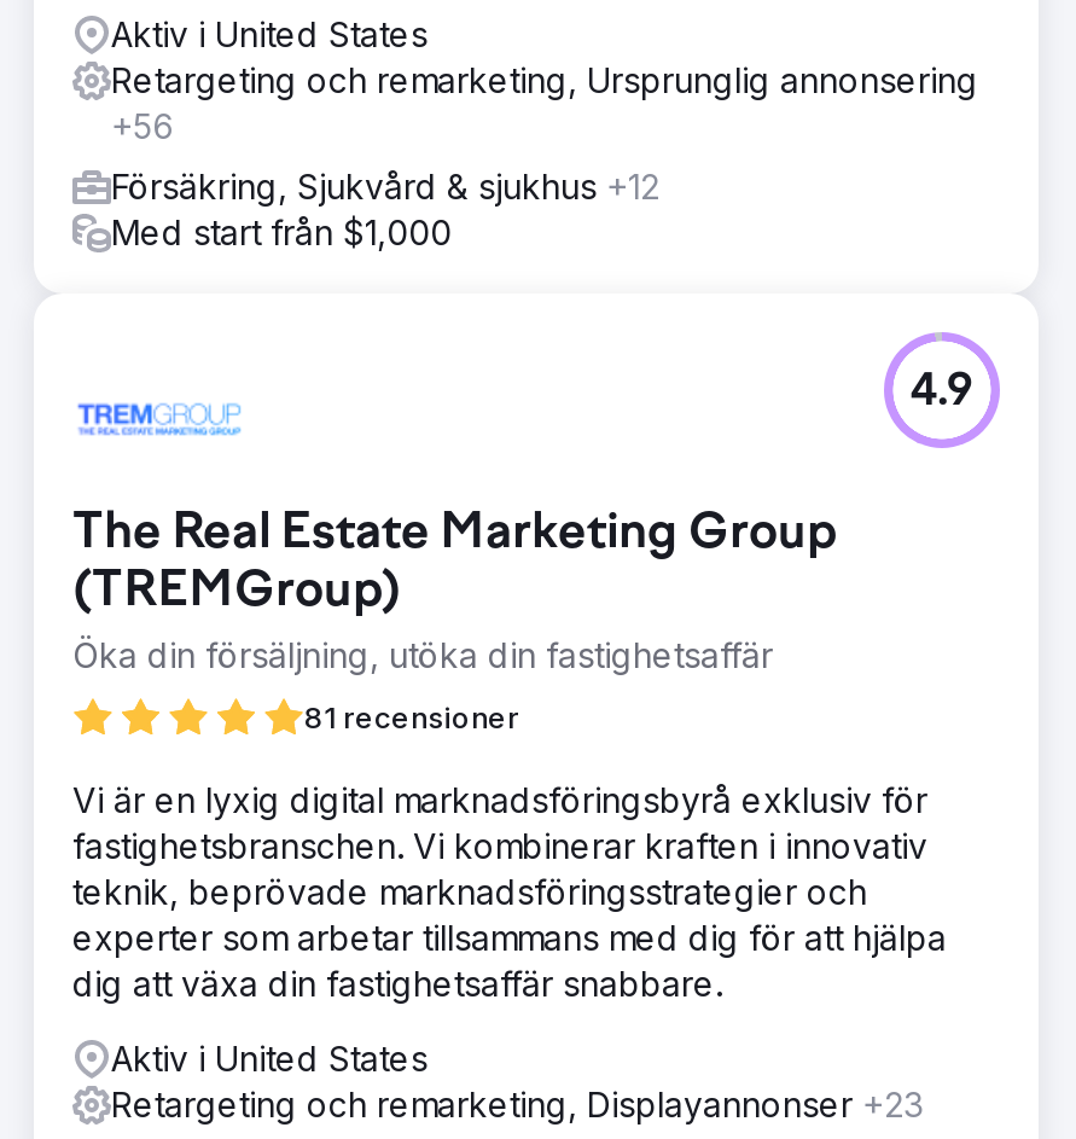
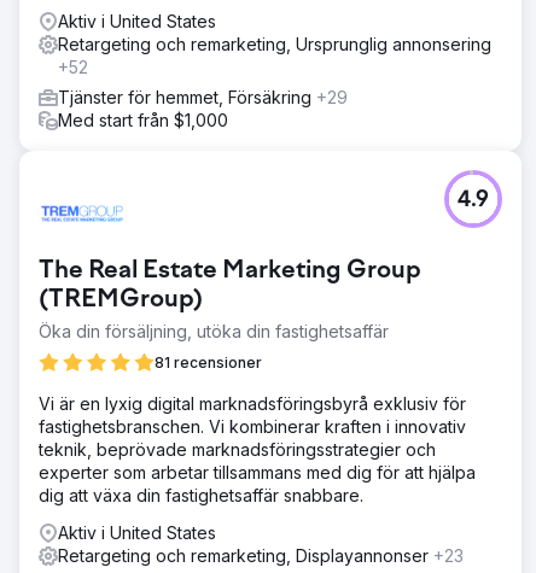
[111,105,174,146] +56 -> [58,57,88,77] +52
[111,165,659,207] Försäkring, Sjukvård & sjukhus +12 -> [58,87,348,107] Tjänster för hemmet, Försäkring +29

